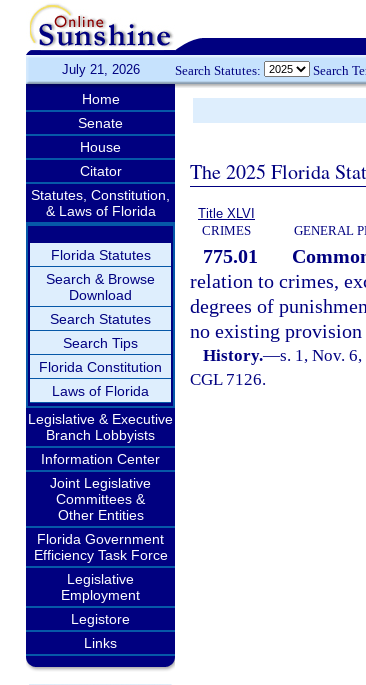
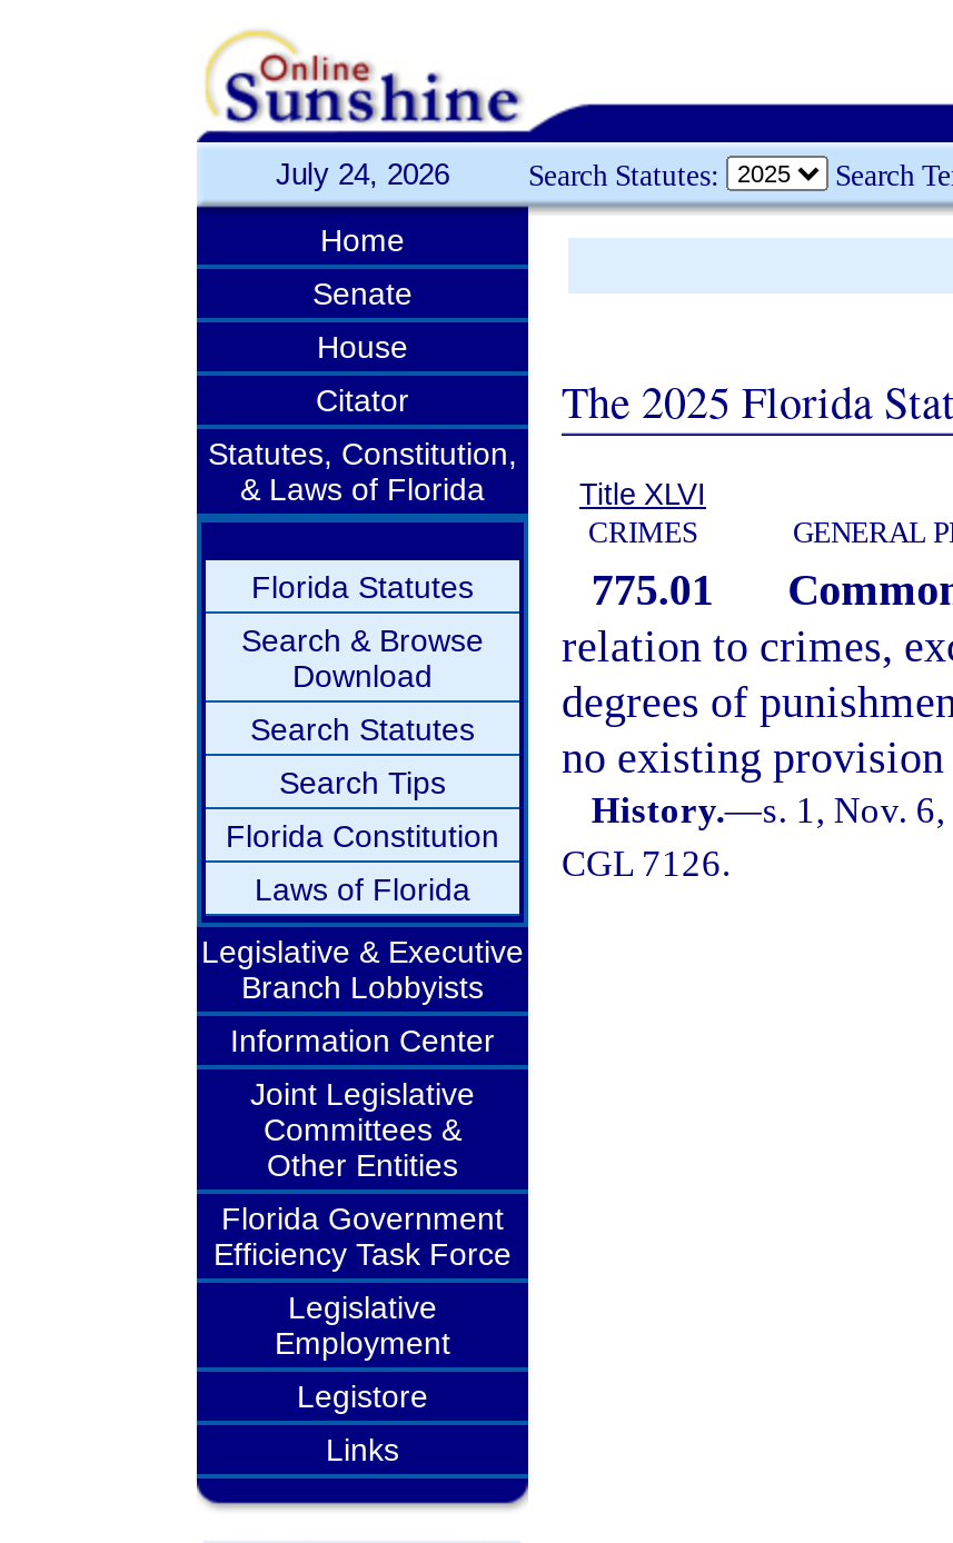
[61,62,139,77] July 21, 2026 -> [276,158,449,191] July 24, 2026

